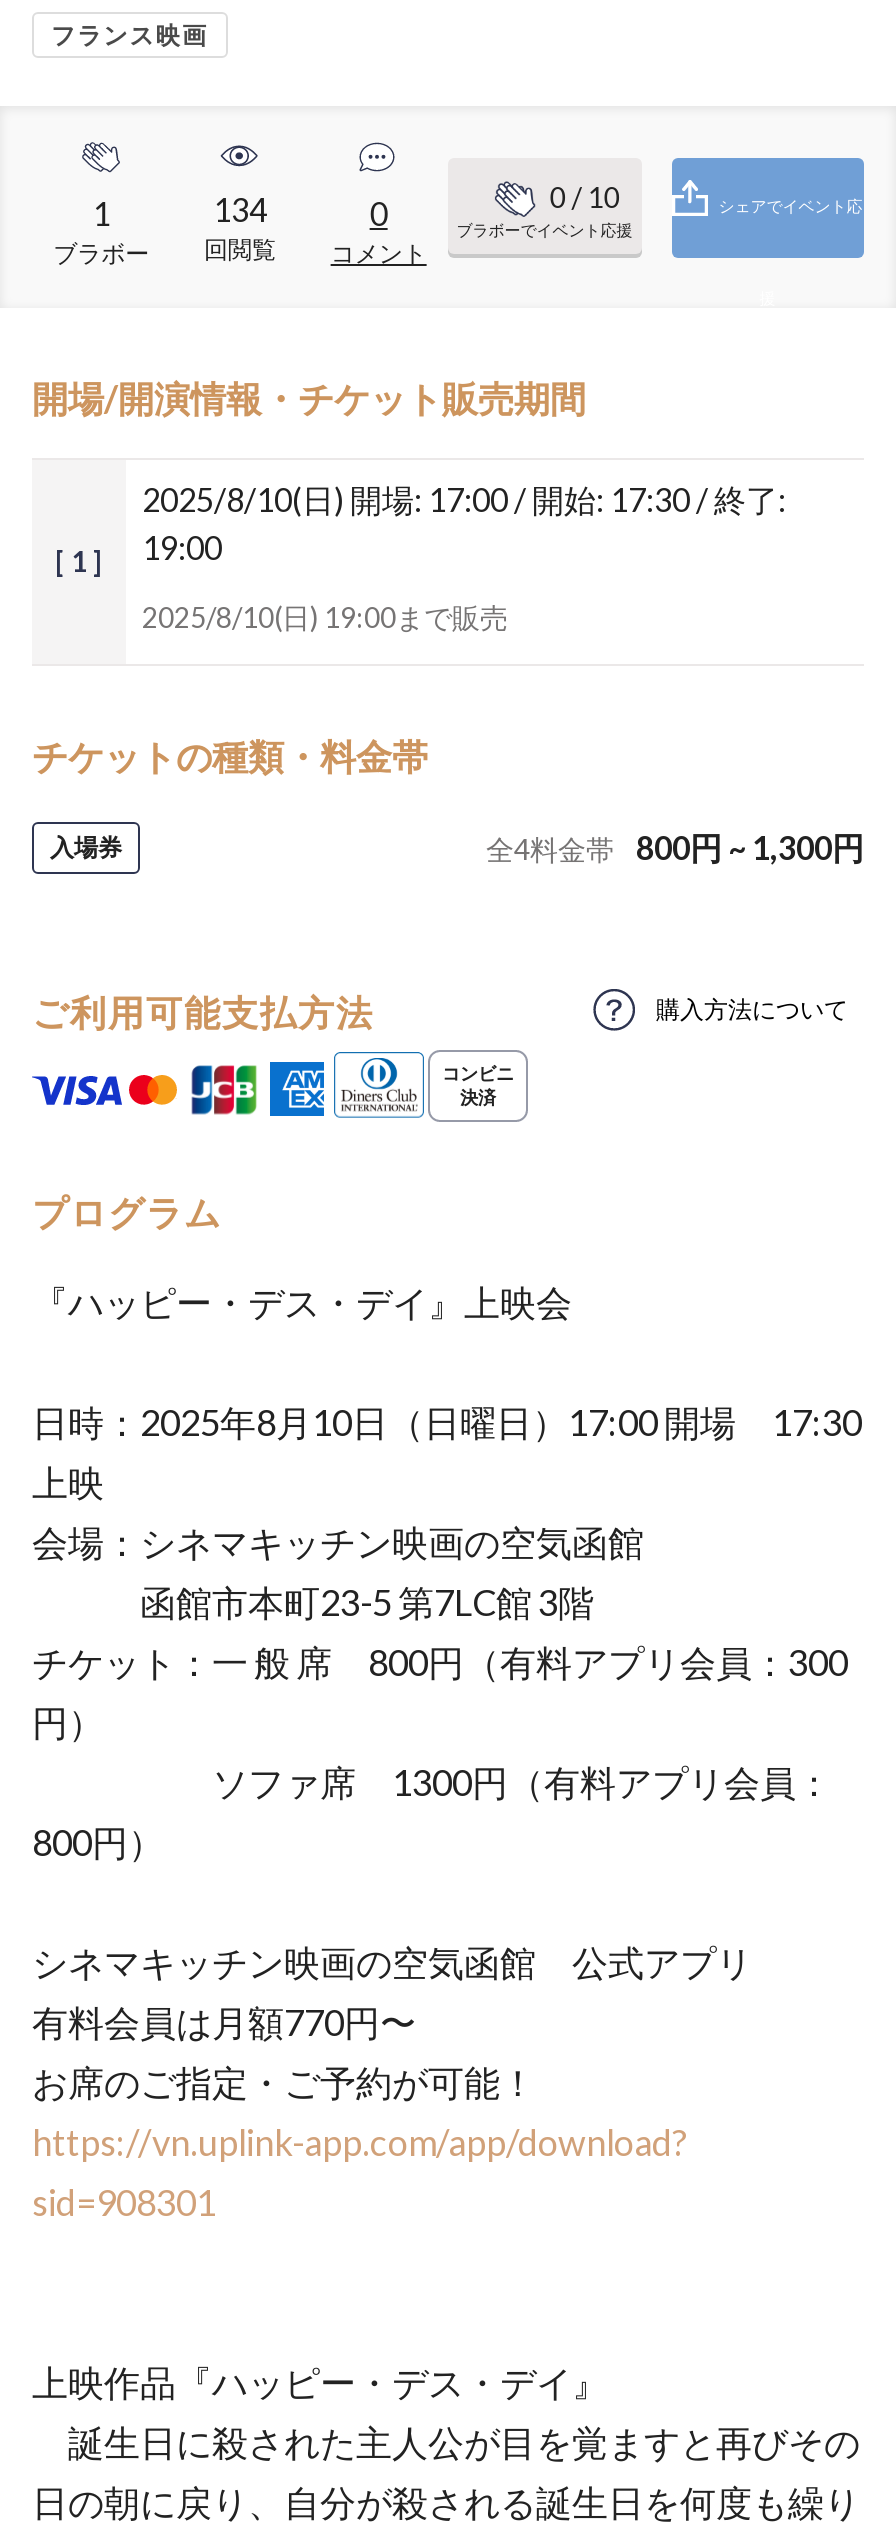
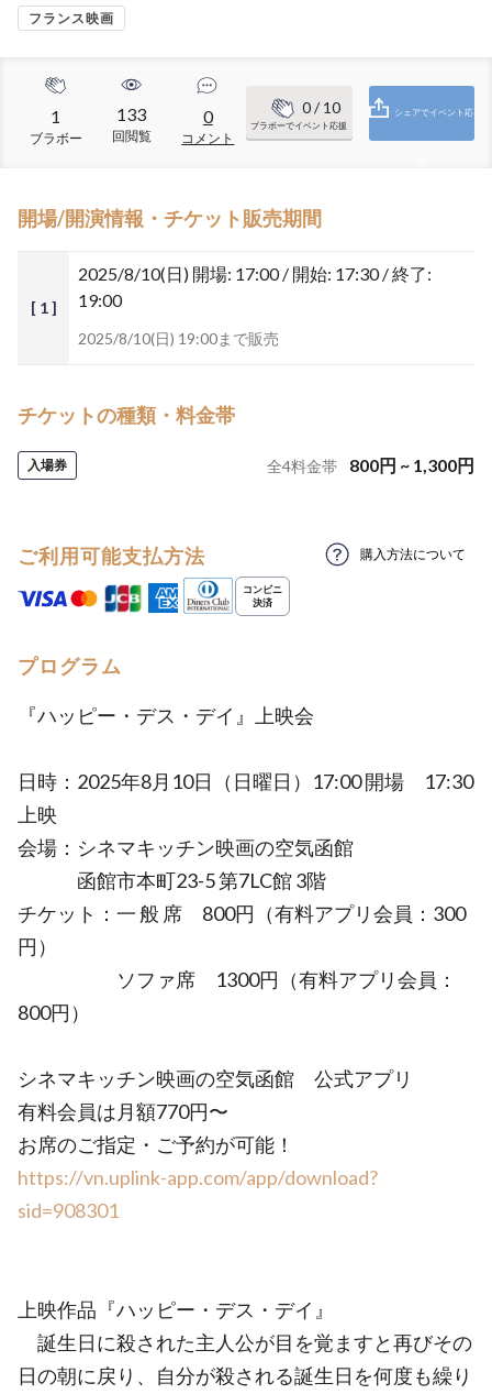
[213,190,267,228] 134 -> [117,103,147,124] 133

